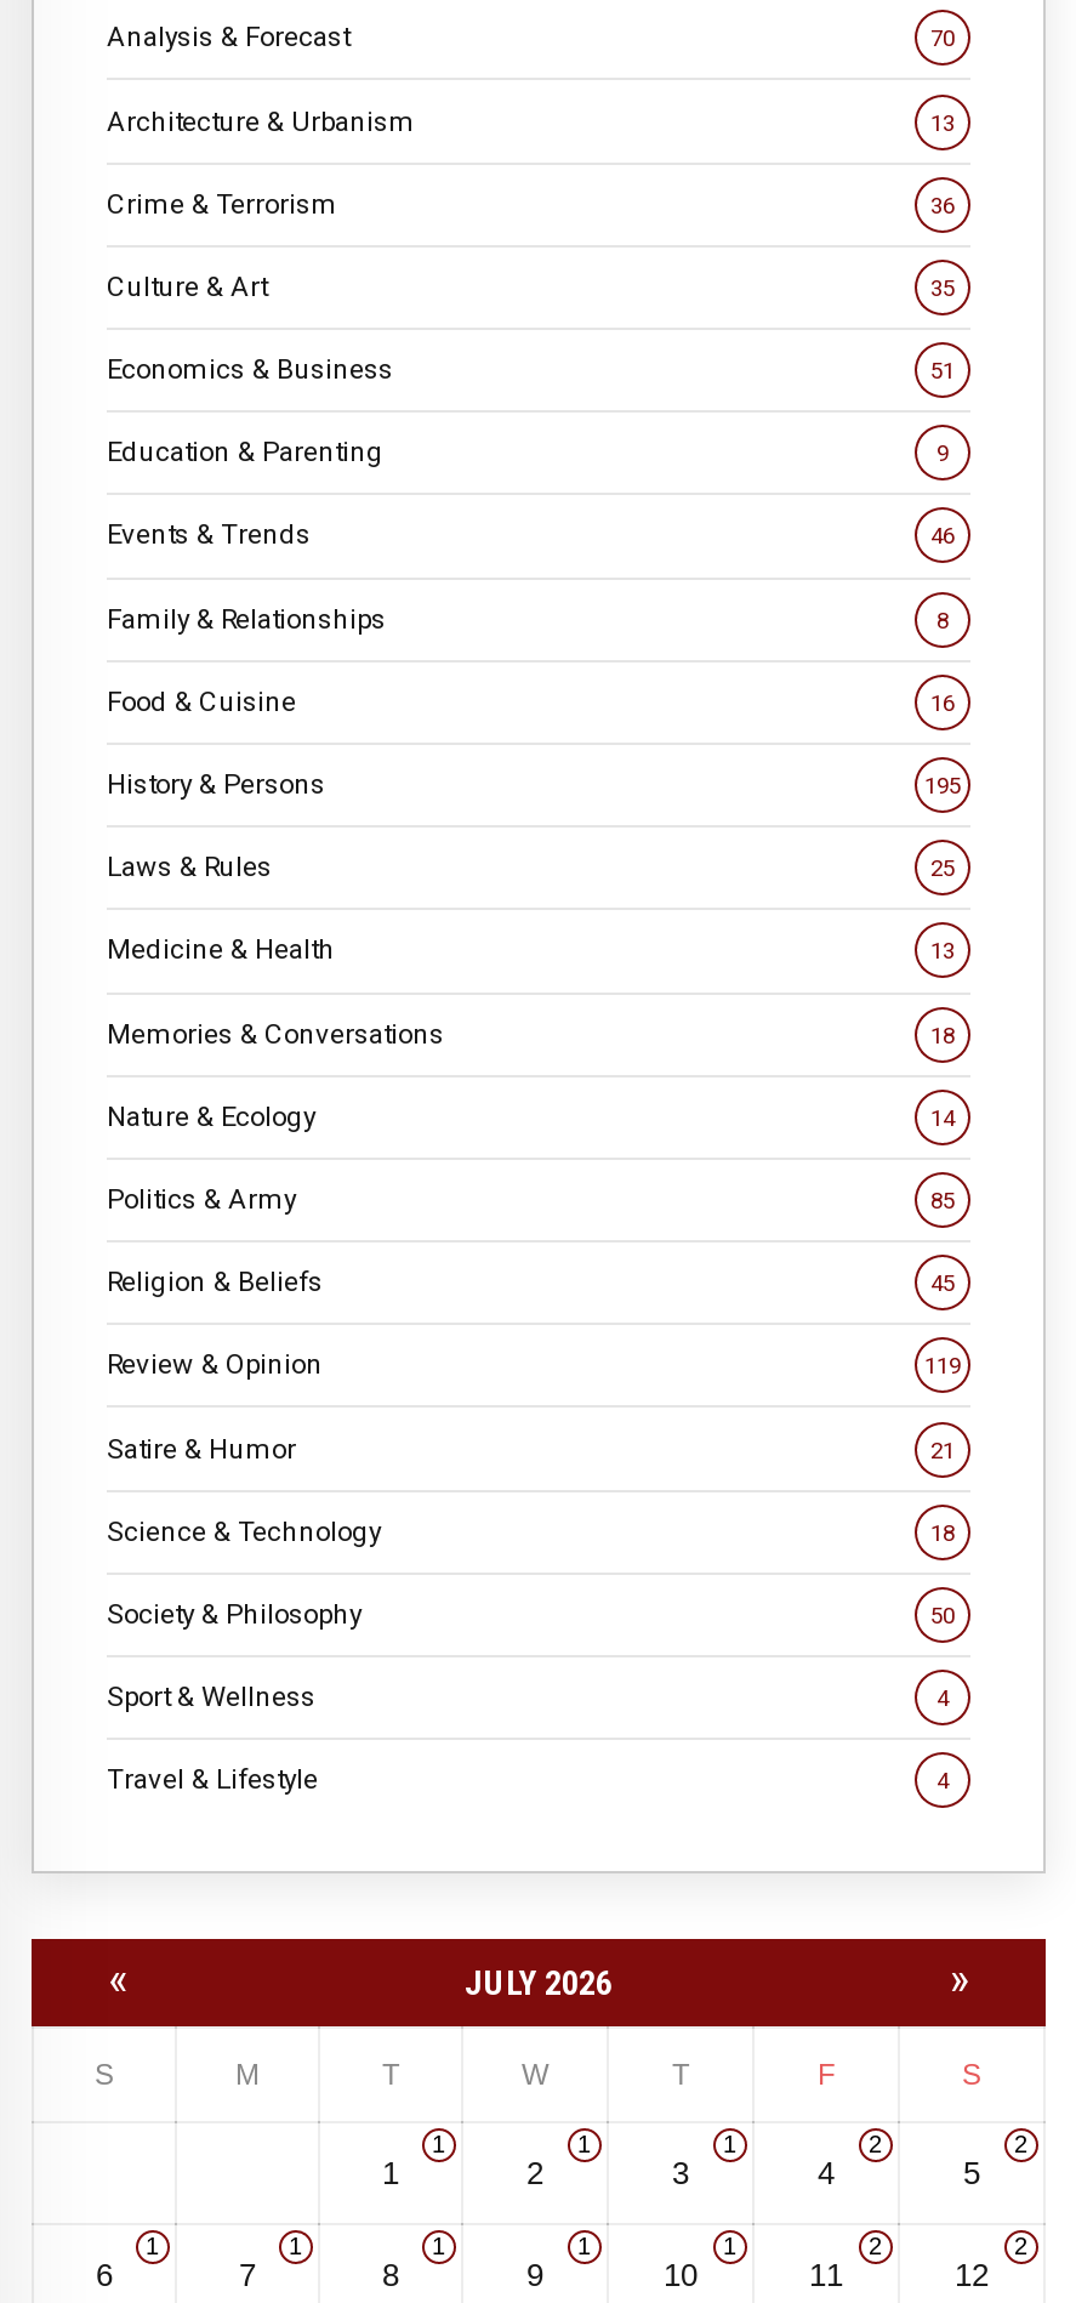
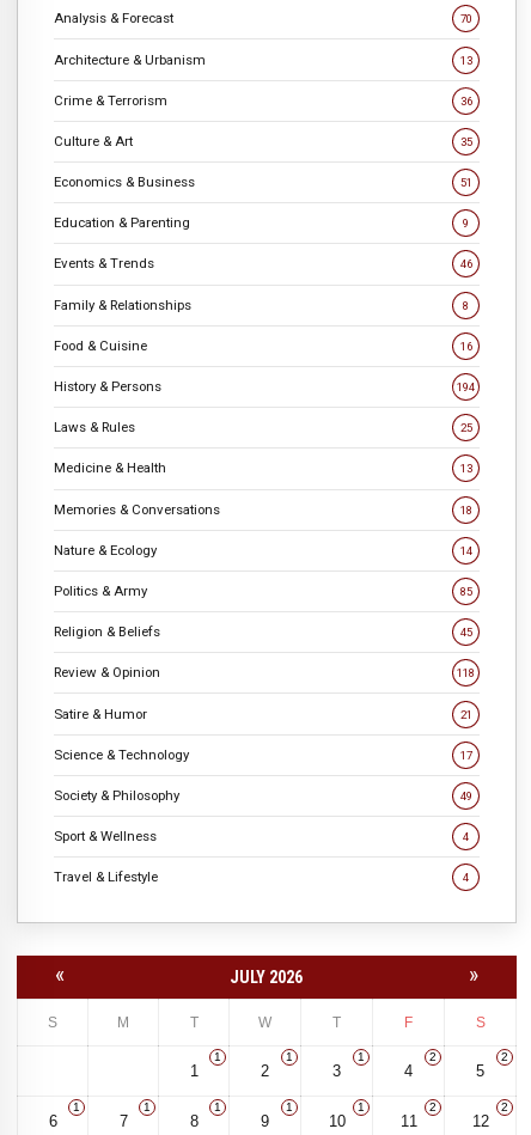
[924,772,961,798] 195 -> [457,380,475,393] 194
[924,1352,961,1379] 119 -> [457,667,475,680] 118
[930,1518,955,1545] 18 -> [460,748,472,761] 17
[930,1601,955,1628] 50 -> [460,789,472,802] 49

